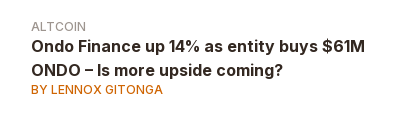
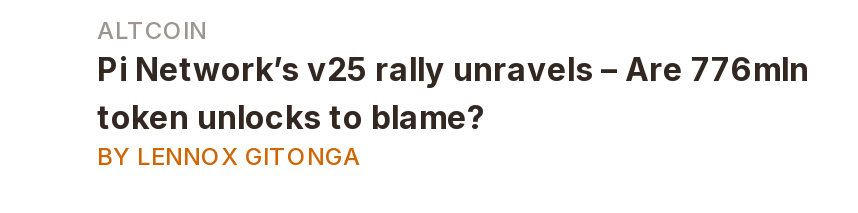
[31,36,365,80] Ondo Finance up 14% as entity buys $61M | ONDO – Is more upside coming? -> [97,49,809,137] Pi Network’s v25 rally unravels – Are 776mln | token unlocks to blame?

